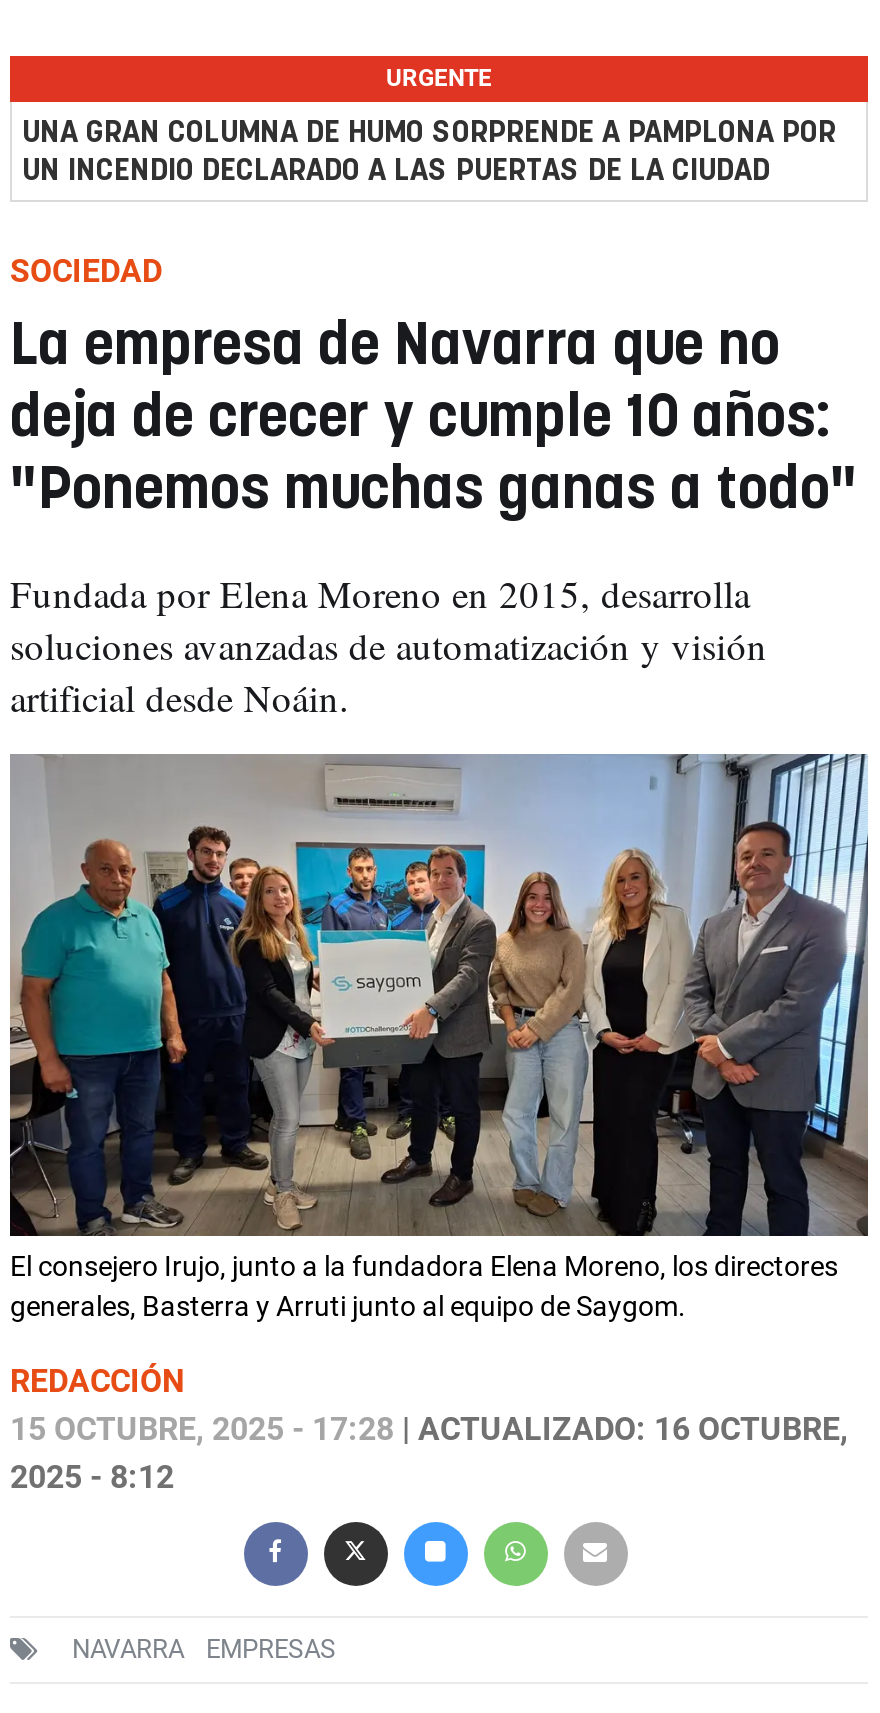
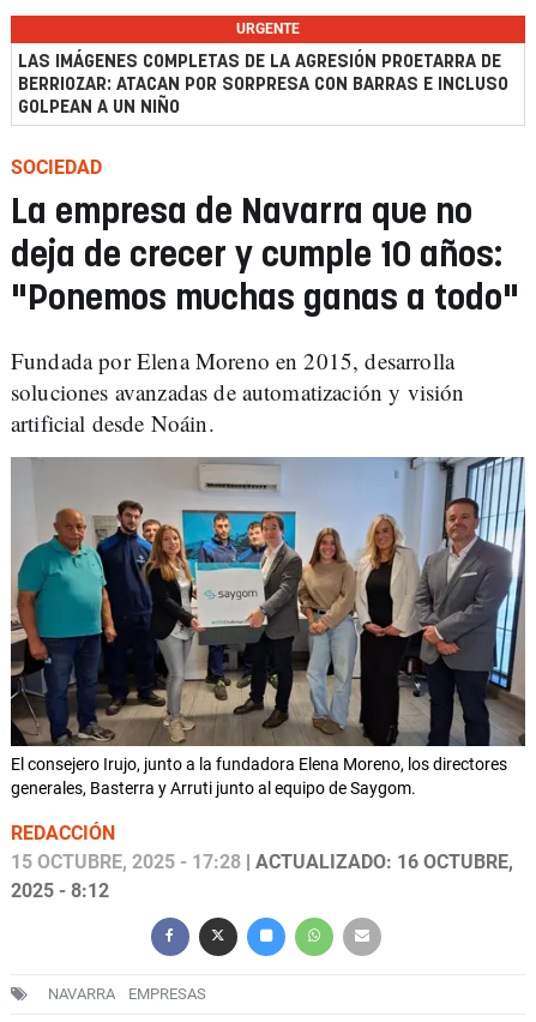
[22,118,836,186] UNA GRAN COLUMNA DE HUMO SORPRENDE A PAMPLONA POR | UN INCENDIO DECLARADO A LAS PUERTAS DE LA CIUDAD -> [18,53,508,116] LAS IMÁGENES COMPLETAS DE LA AGRESIÓN PROETARRA DE | BERRIOZAR: ATACAN POR SORPRESA CON BARRAS E INCLUSO | GOLPEAN A UN NIÑO

